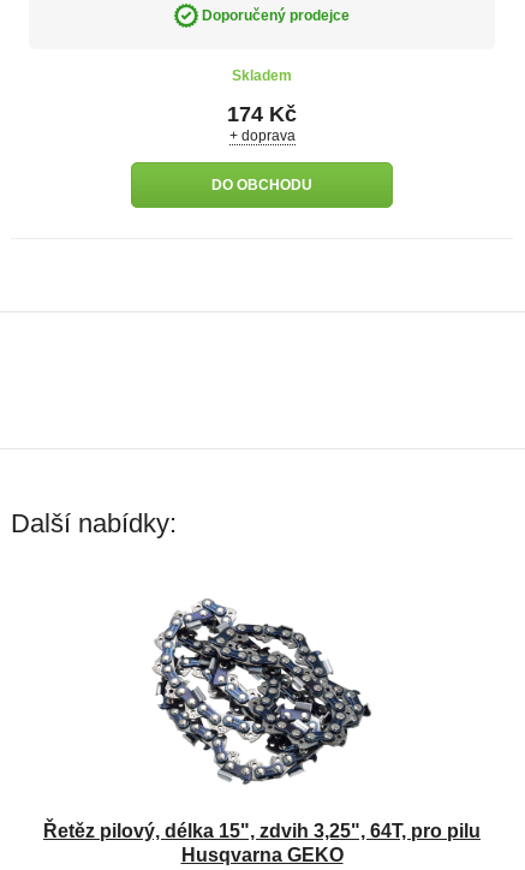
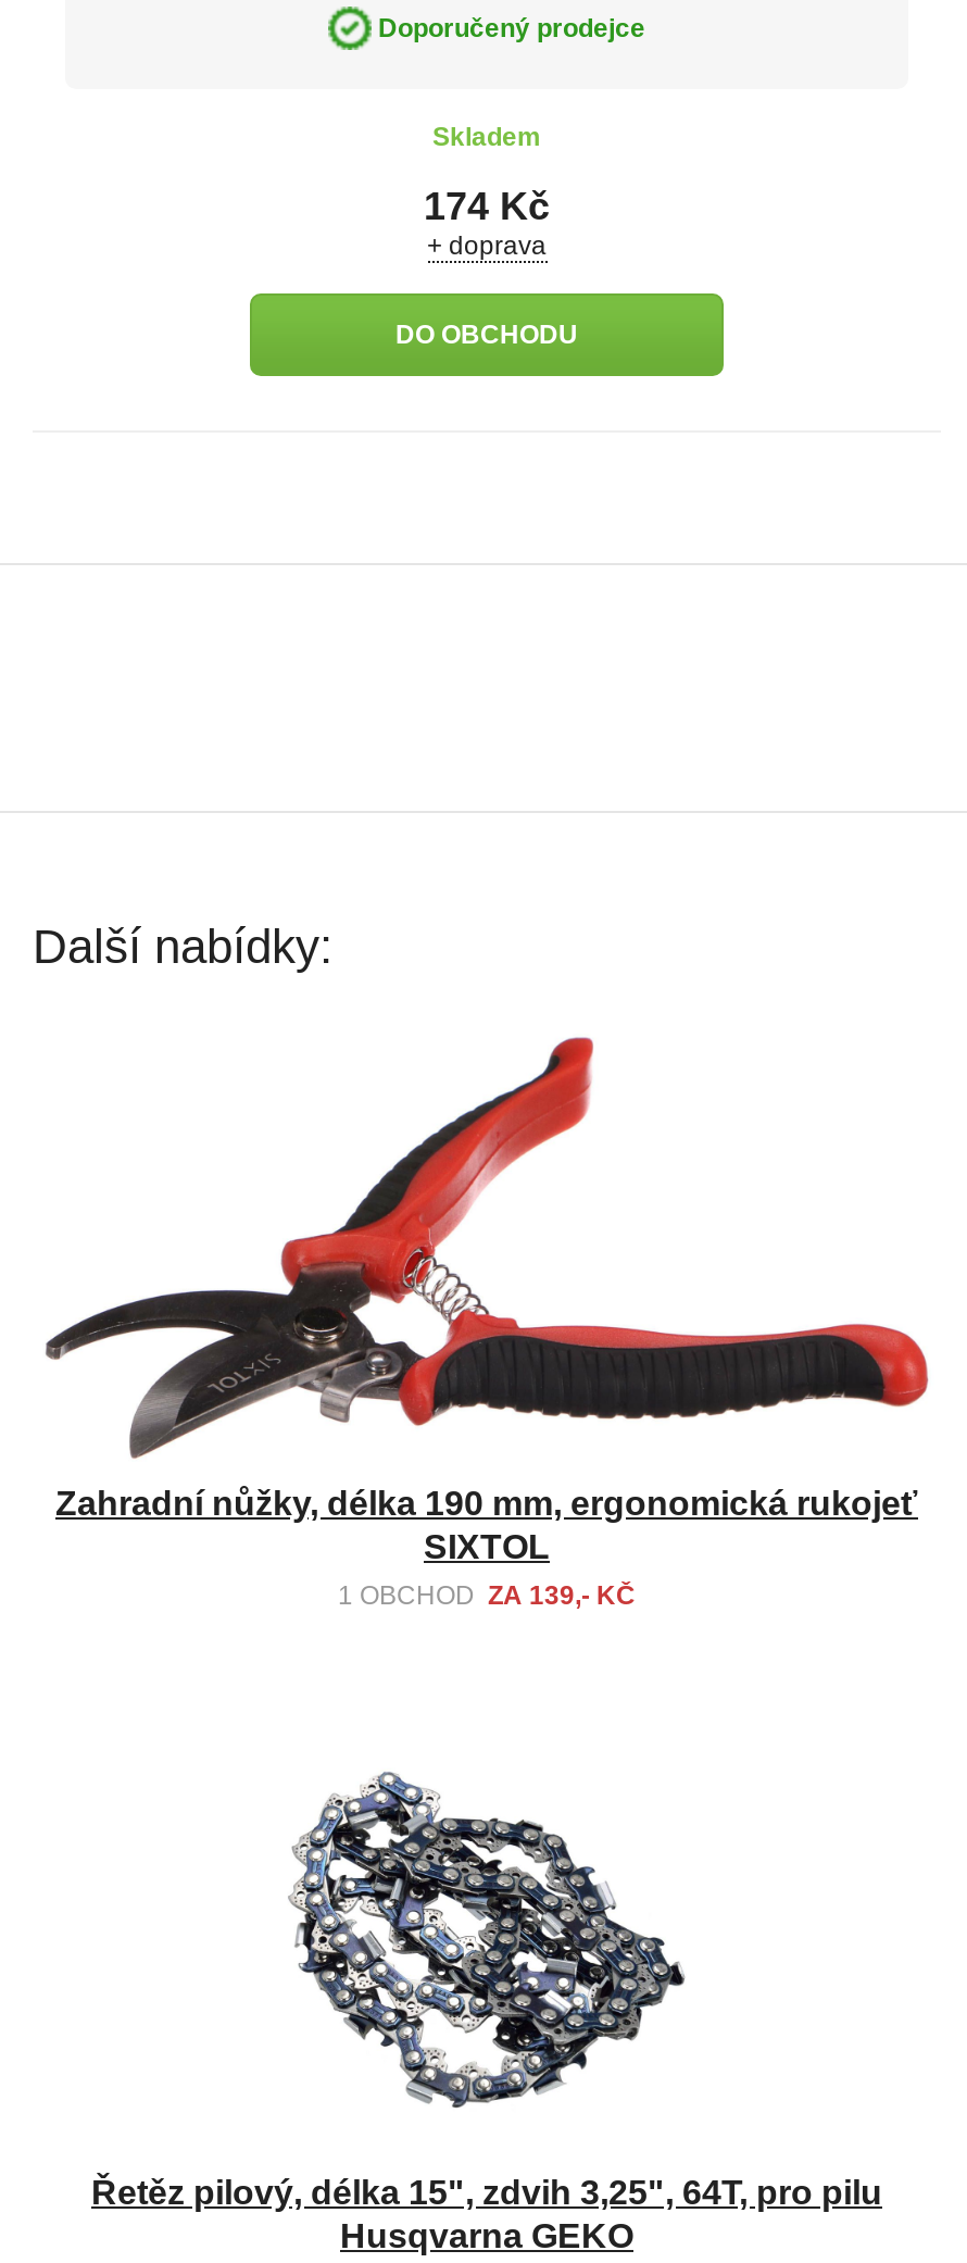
none -> [43,1035,930,1611] [image] | Zahradní nůžky, délka 190 mm, ergonomická rukojeť | SIXTOL | 1 OBCHOD ZA 139,- KČ

